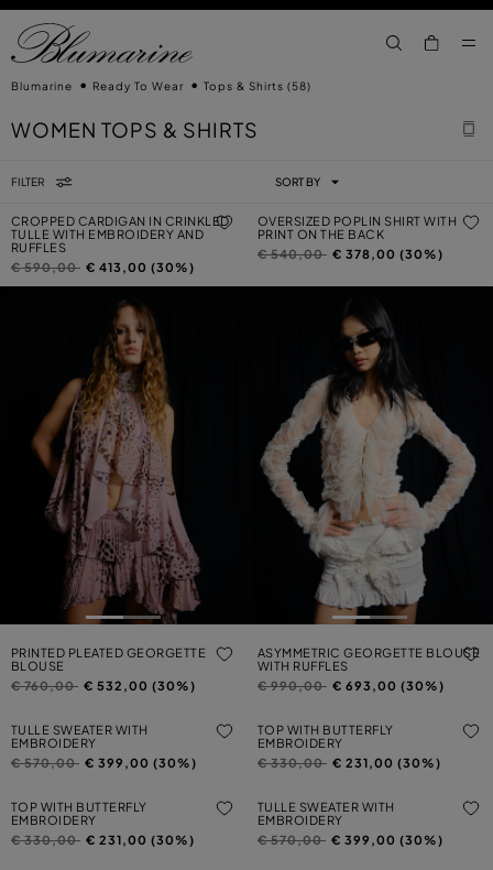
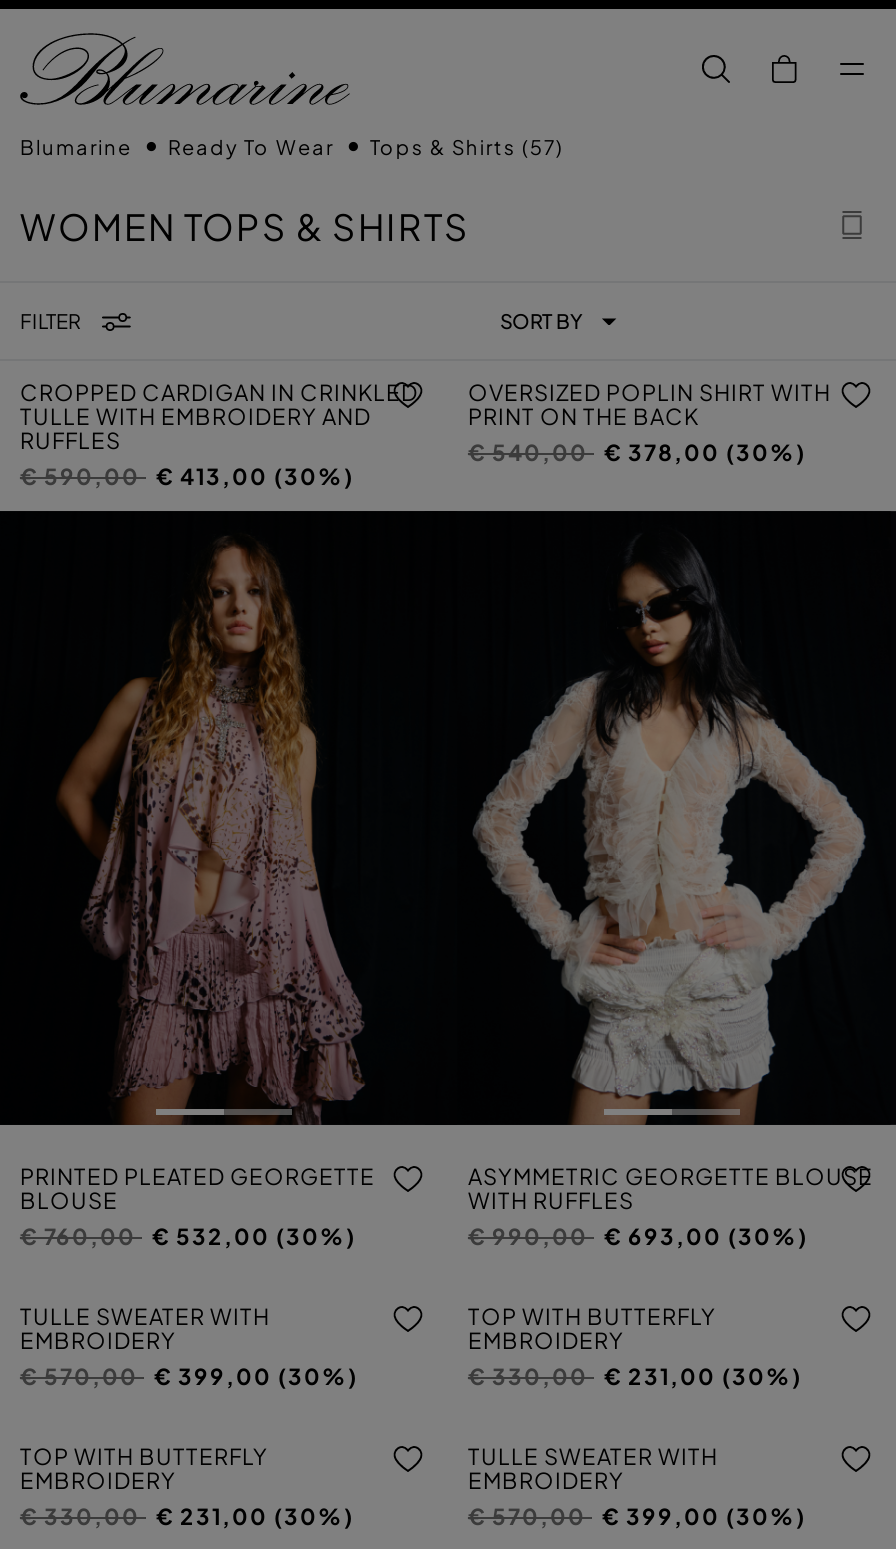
[11,79,311,93] Blumarine Ready To Wear Tops & Shirts (58) -> [20,135,564,159] Blumarine Ready To Wear Tops & Shirts (57)

